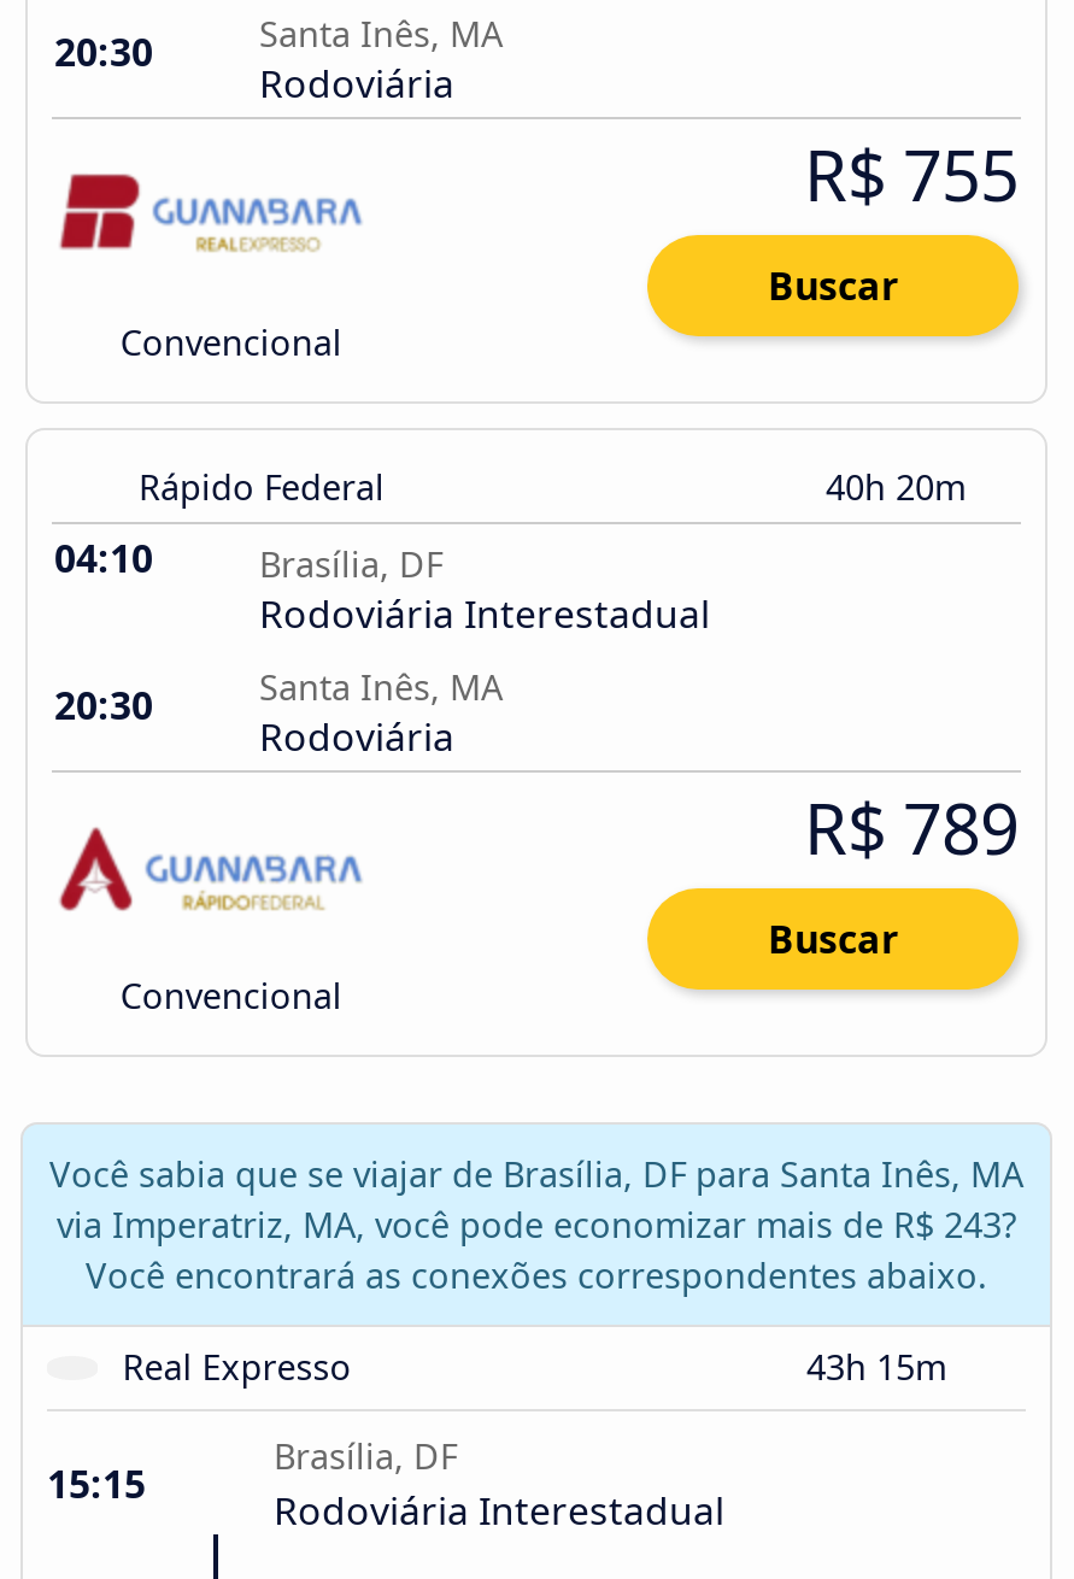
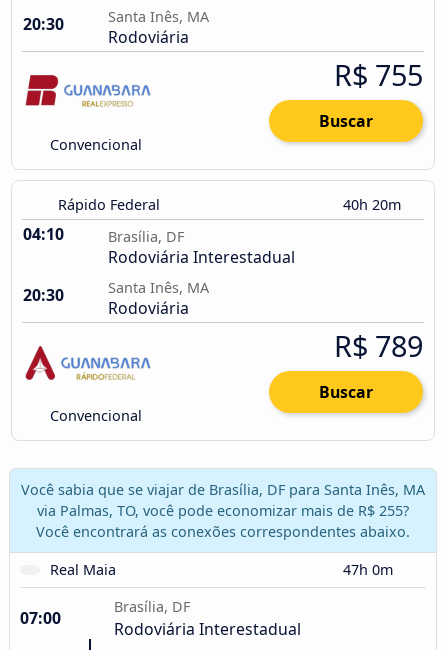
[57,1201,1016,1247] via Imperatriz, MA, você pode economizar mais de R$ 243? -> [37,501,409,520] via Palmas, TO, você pode economizar mais de R$ 255?
[122,1343,956,1389] Real Expresso | 43h 15m -> [50,560,397,579] Real Maia | 47h 0m
[47,1456,146,1509] 15:15 -> [20,607,61,629] 07:00

